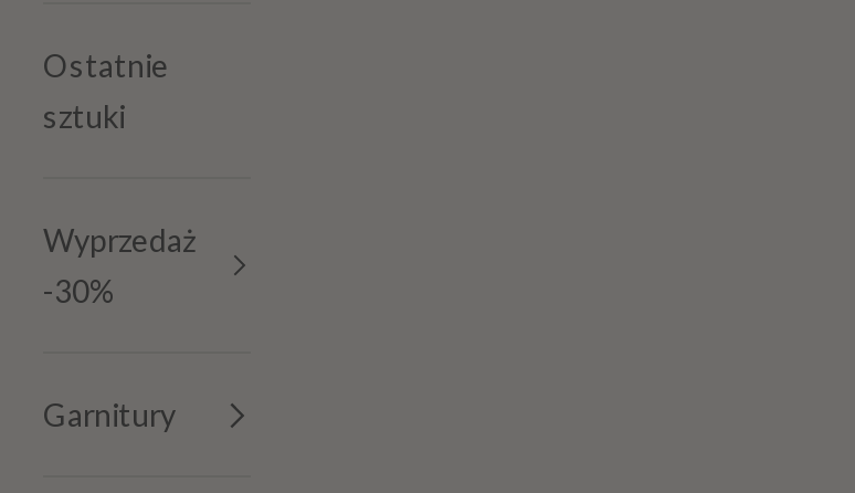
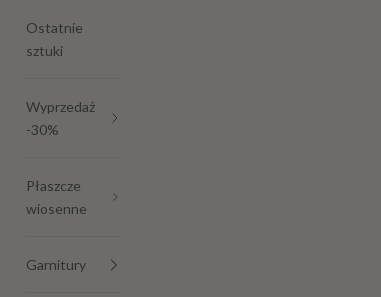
none -> [26,177,87,217] Płaszcze | wiosenne

